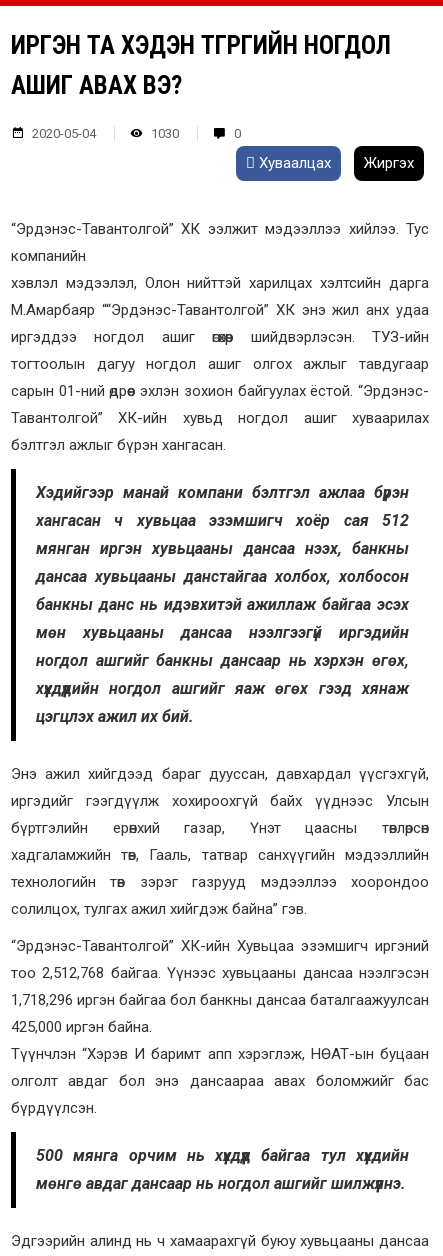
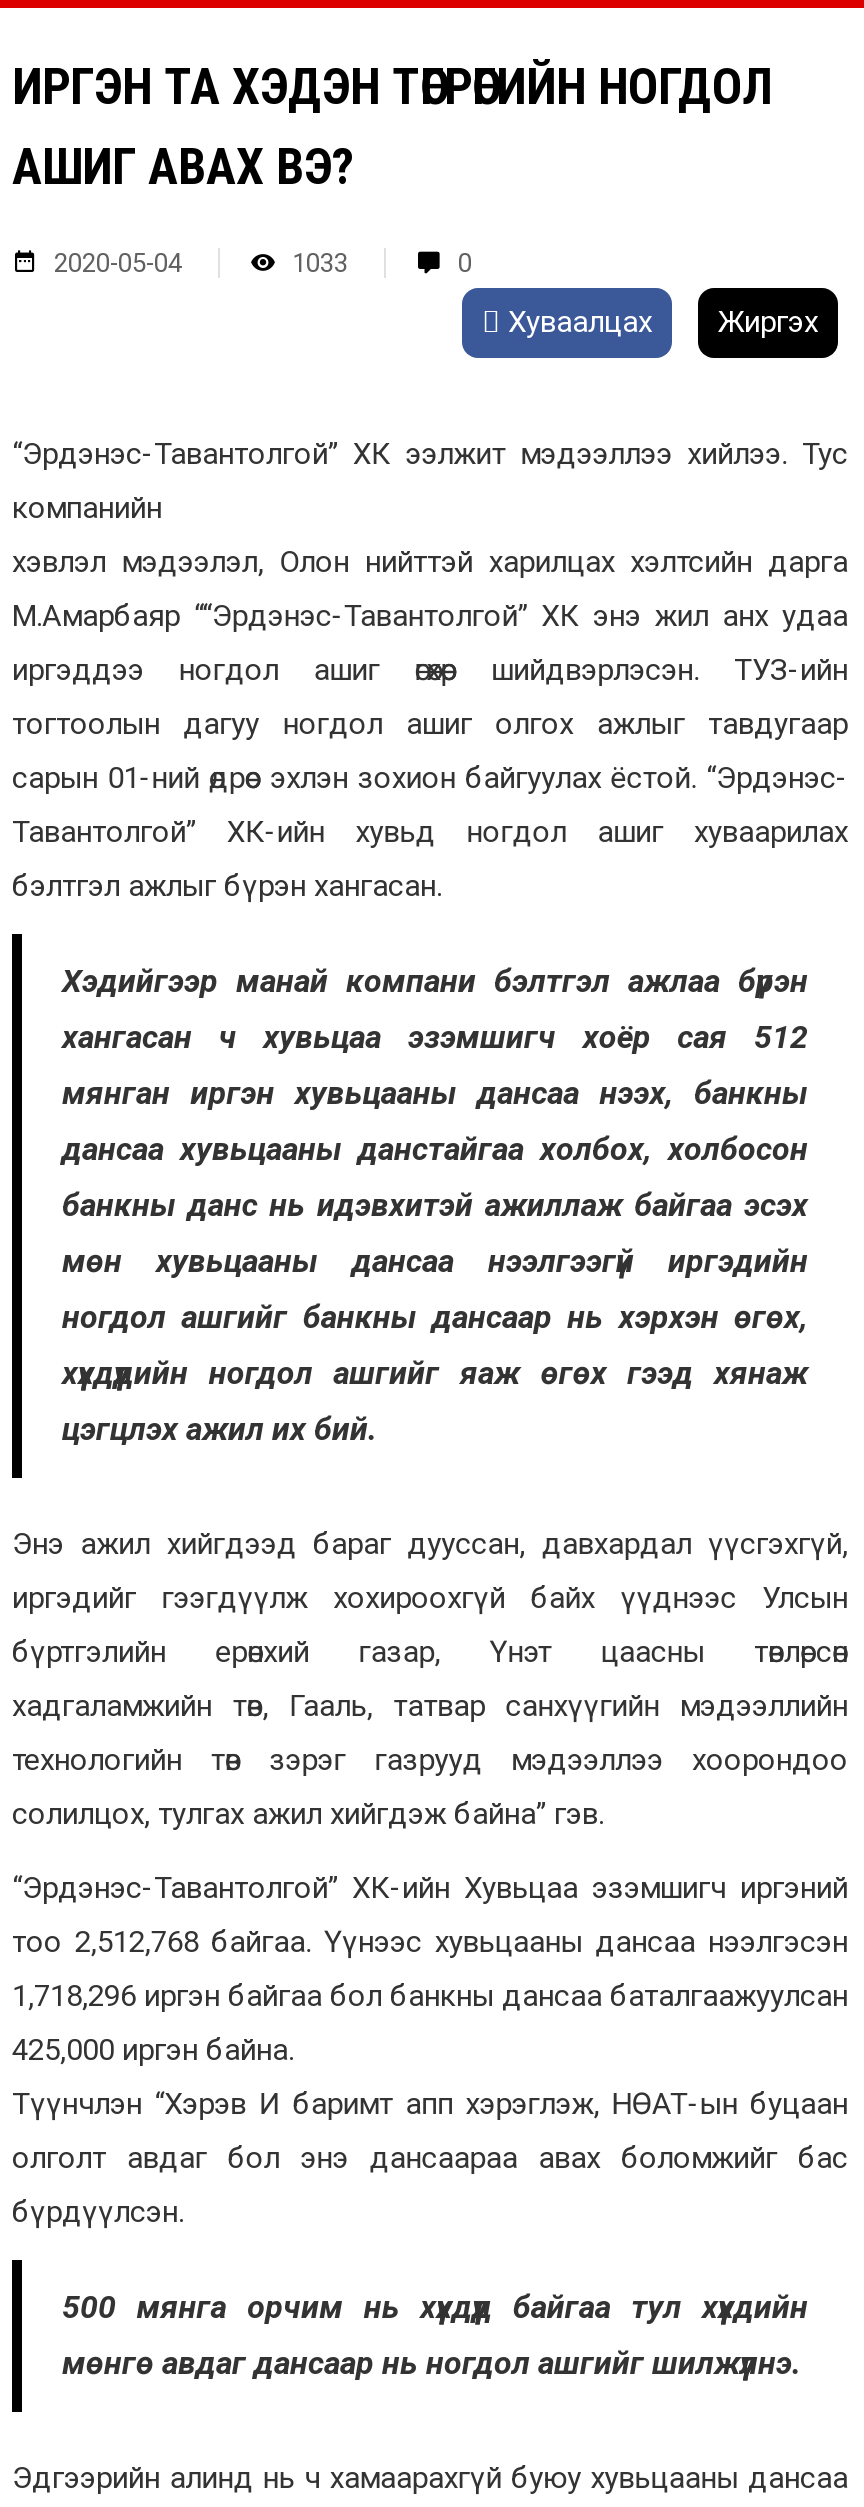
[148,126,182,141] 1030 -> [286,248,354,278] 1033

